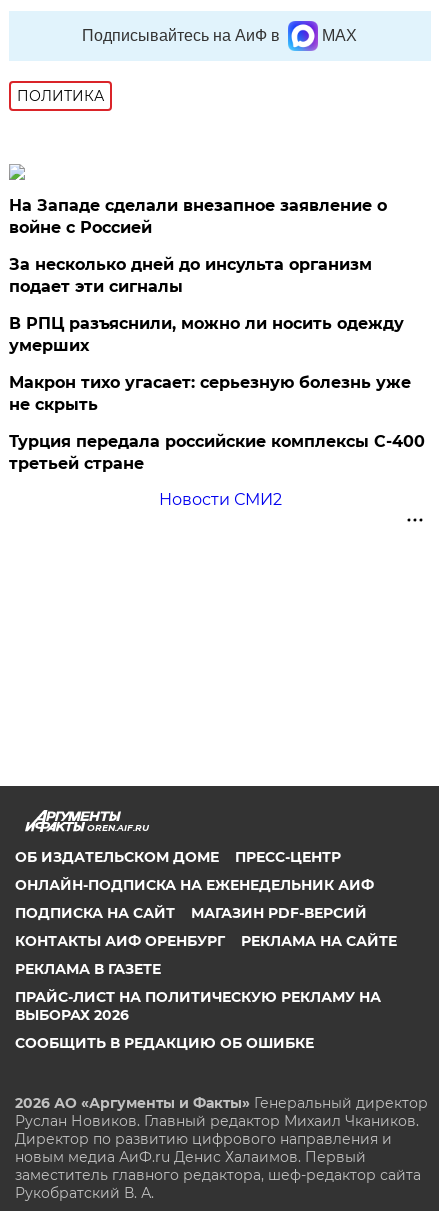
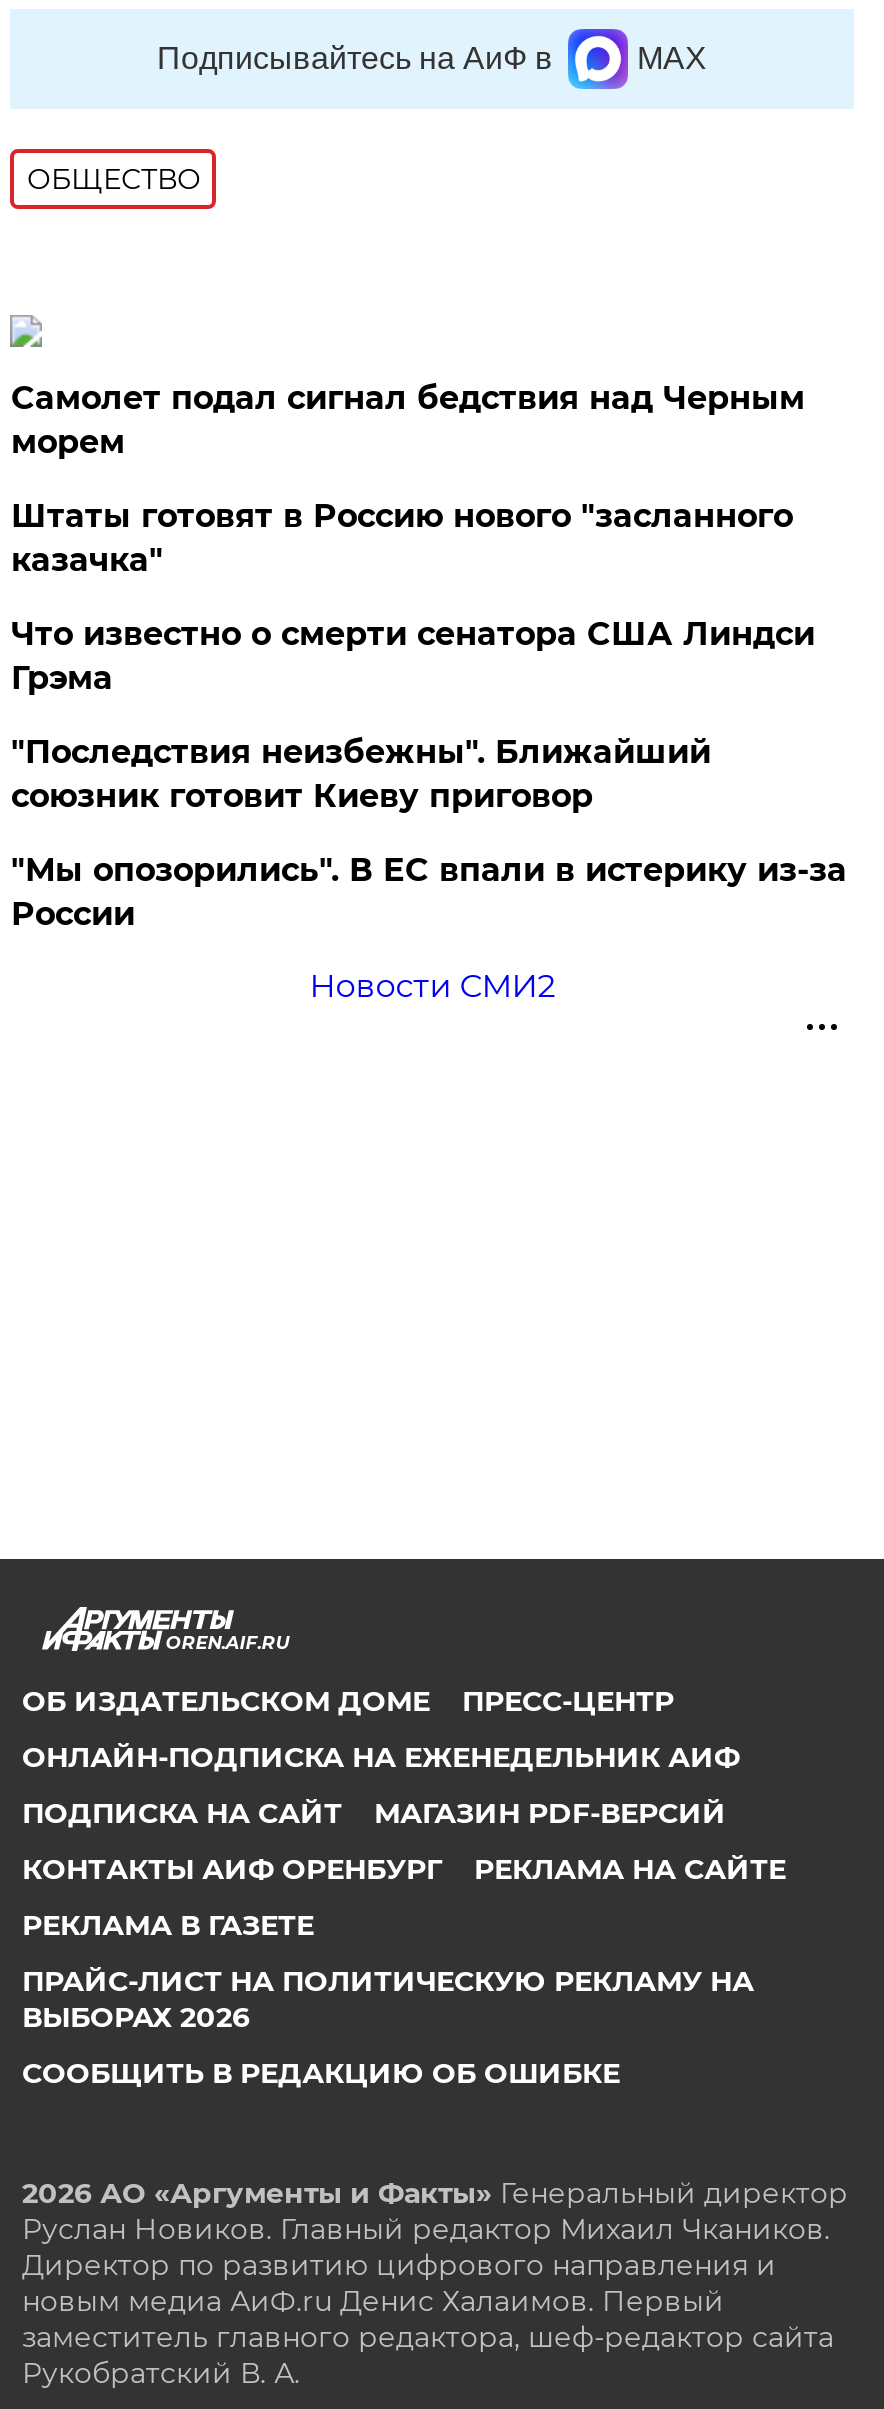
[17,87,104,105] ПОЛИТИКА -> [27,161,201,197] ОБЩЕСТВО
[9,196,387,237] На Западе сделали внезапное заявление о | войне с Россией -> [11,379,805,461] Самолет подал сигнал бедствия над Черным | морем
[9,255,372,296] За несколько дней до инсульта организм | подает эти сигналы -> [11,497,793,579] Штаты готовят в Россию нового "засланного | казачка"
[9,314,404,355] В РПЦ разъяснили, можно ли носить одежду | умерших -> [11,615,815,697] Что известно о смерти сенатора США Линдси | Грэма
[9,373,411,414] Макрон тихо угасает: серьезную болезнь уже | не скрыть -> [11,733,711,815] "Последствия неизбежны". Ближайший | союзник готовит Киеву приговор
[9,432,425,473] Турция передала российские комплексы С-400 | третьей стране -> [11,851,847,933] "Мы опозорились". В ЕС впали в истерику из-за | России

